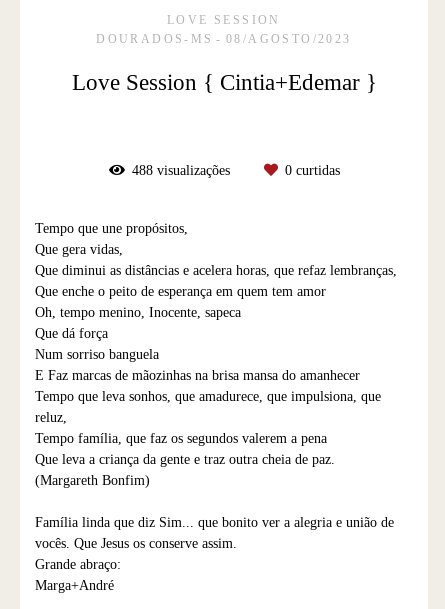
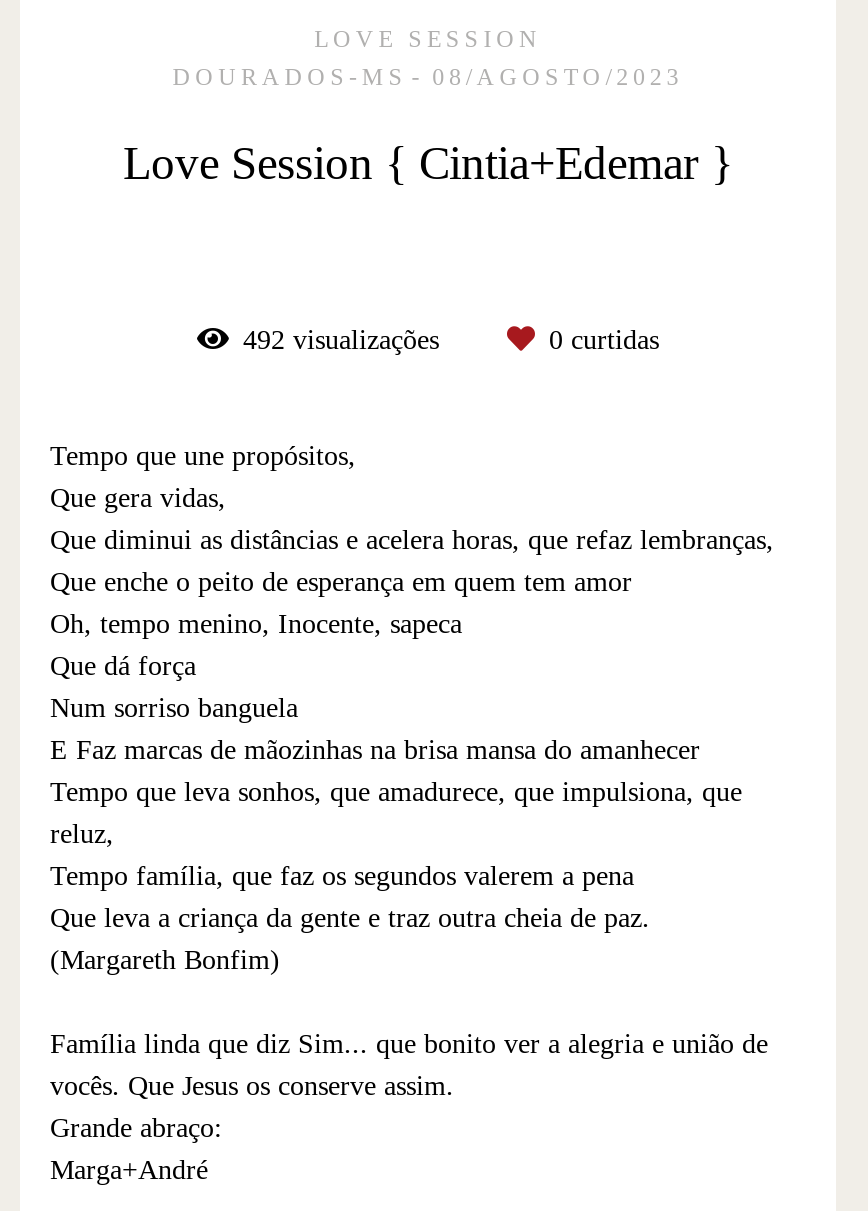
[131,163,233,178] 488 visualizações -> [243,325,447,355] 492 visualizações

